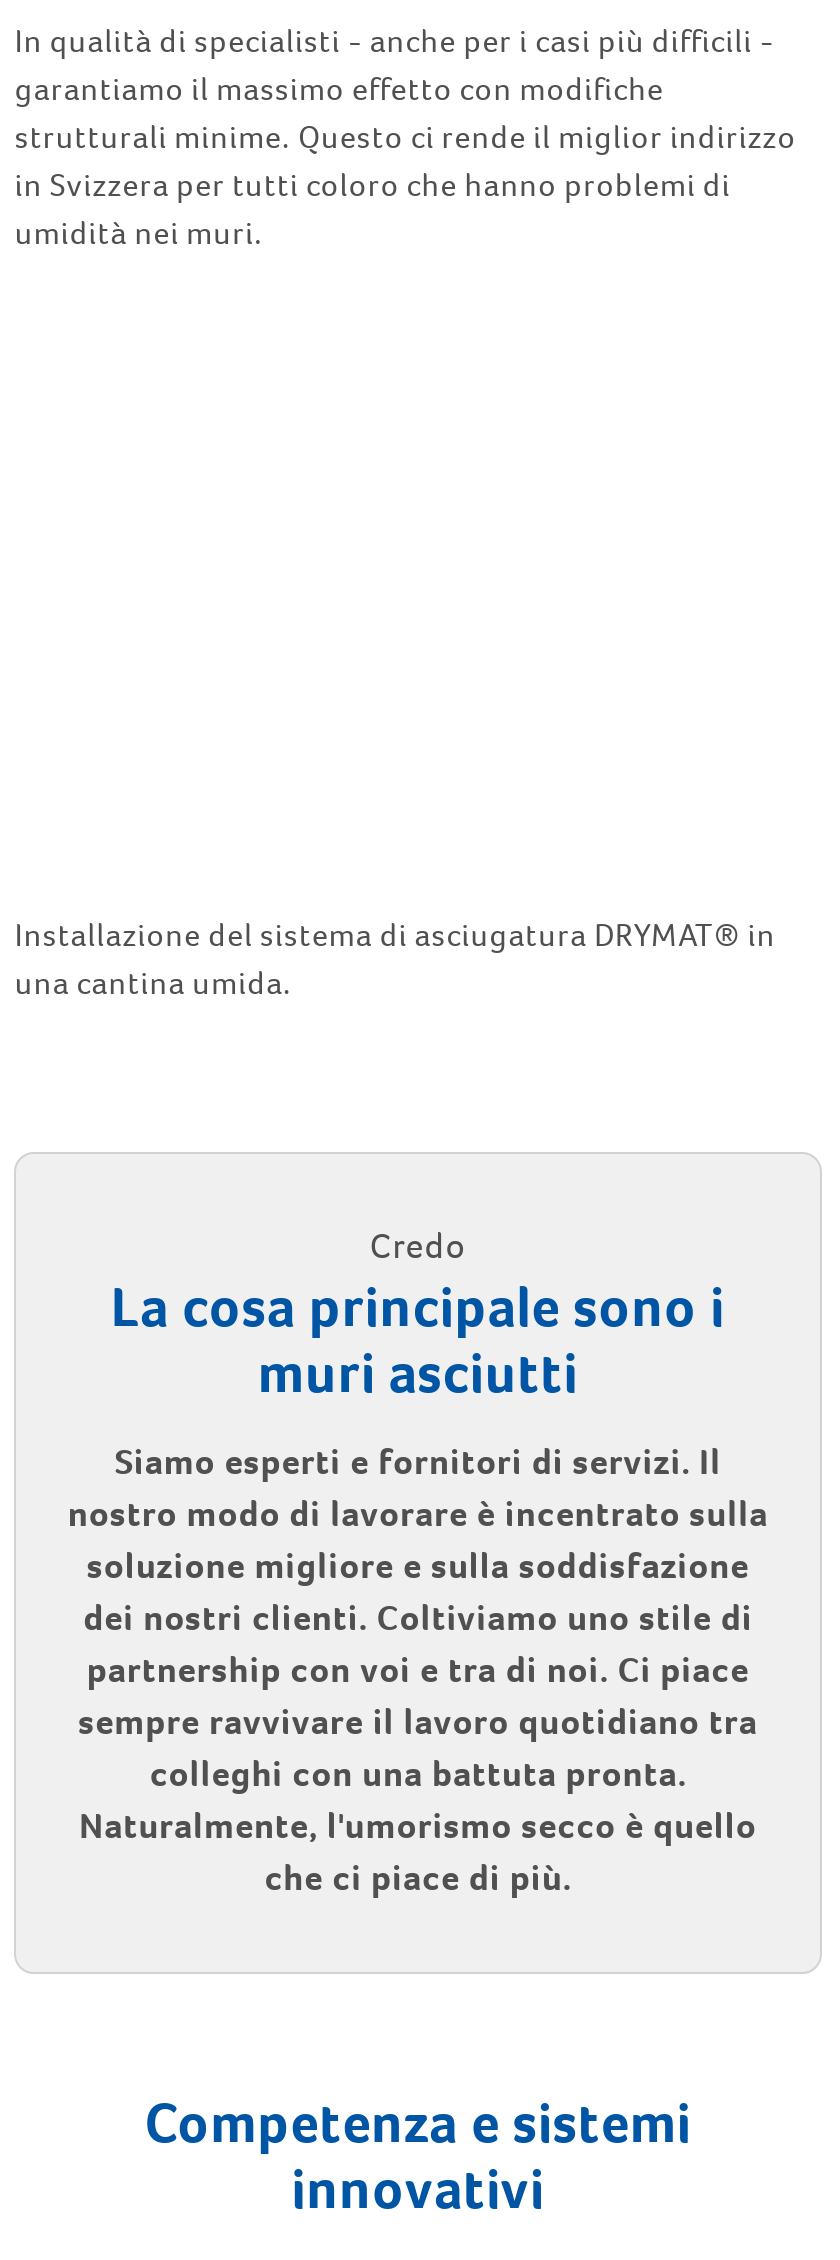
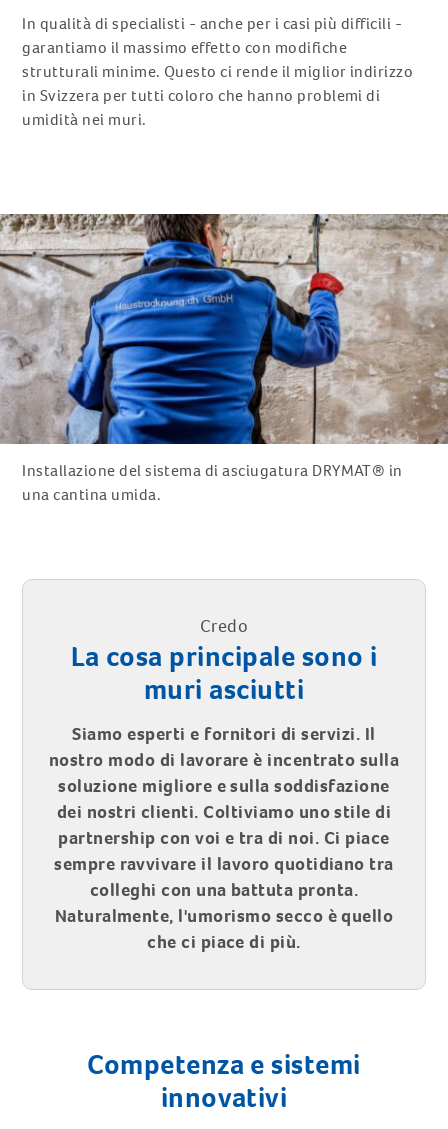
none -> [3,213,445,445] [image]

